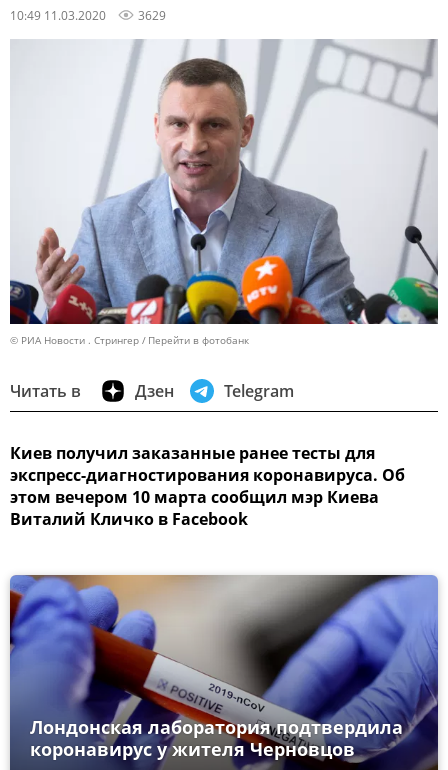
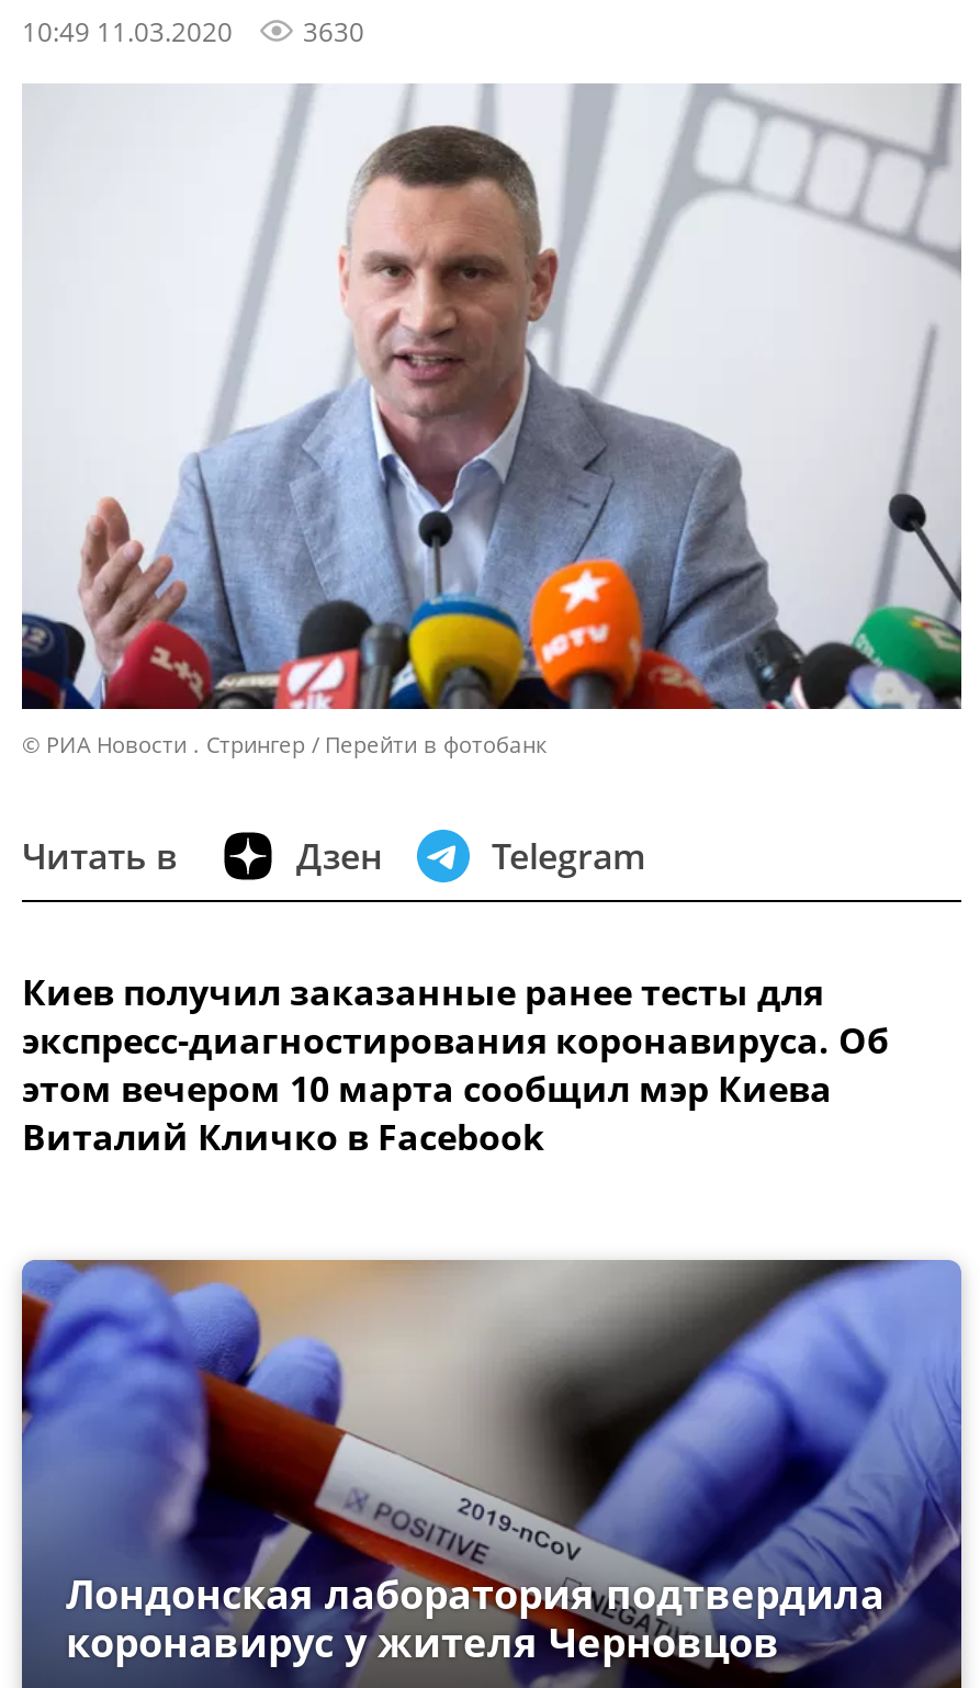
[10,7,166,23] 10:49 11.03.2020 3629 -> [22,13,364,48] 10:49 11.03.2020 3630

